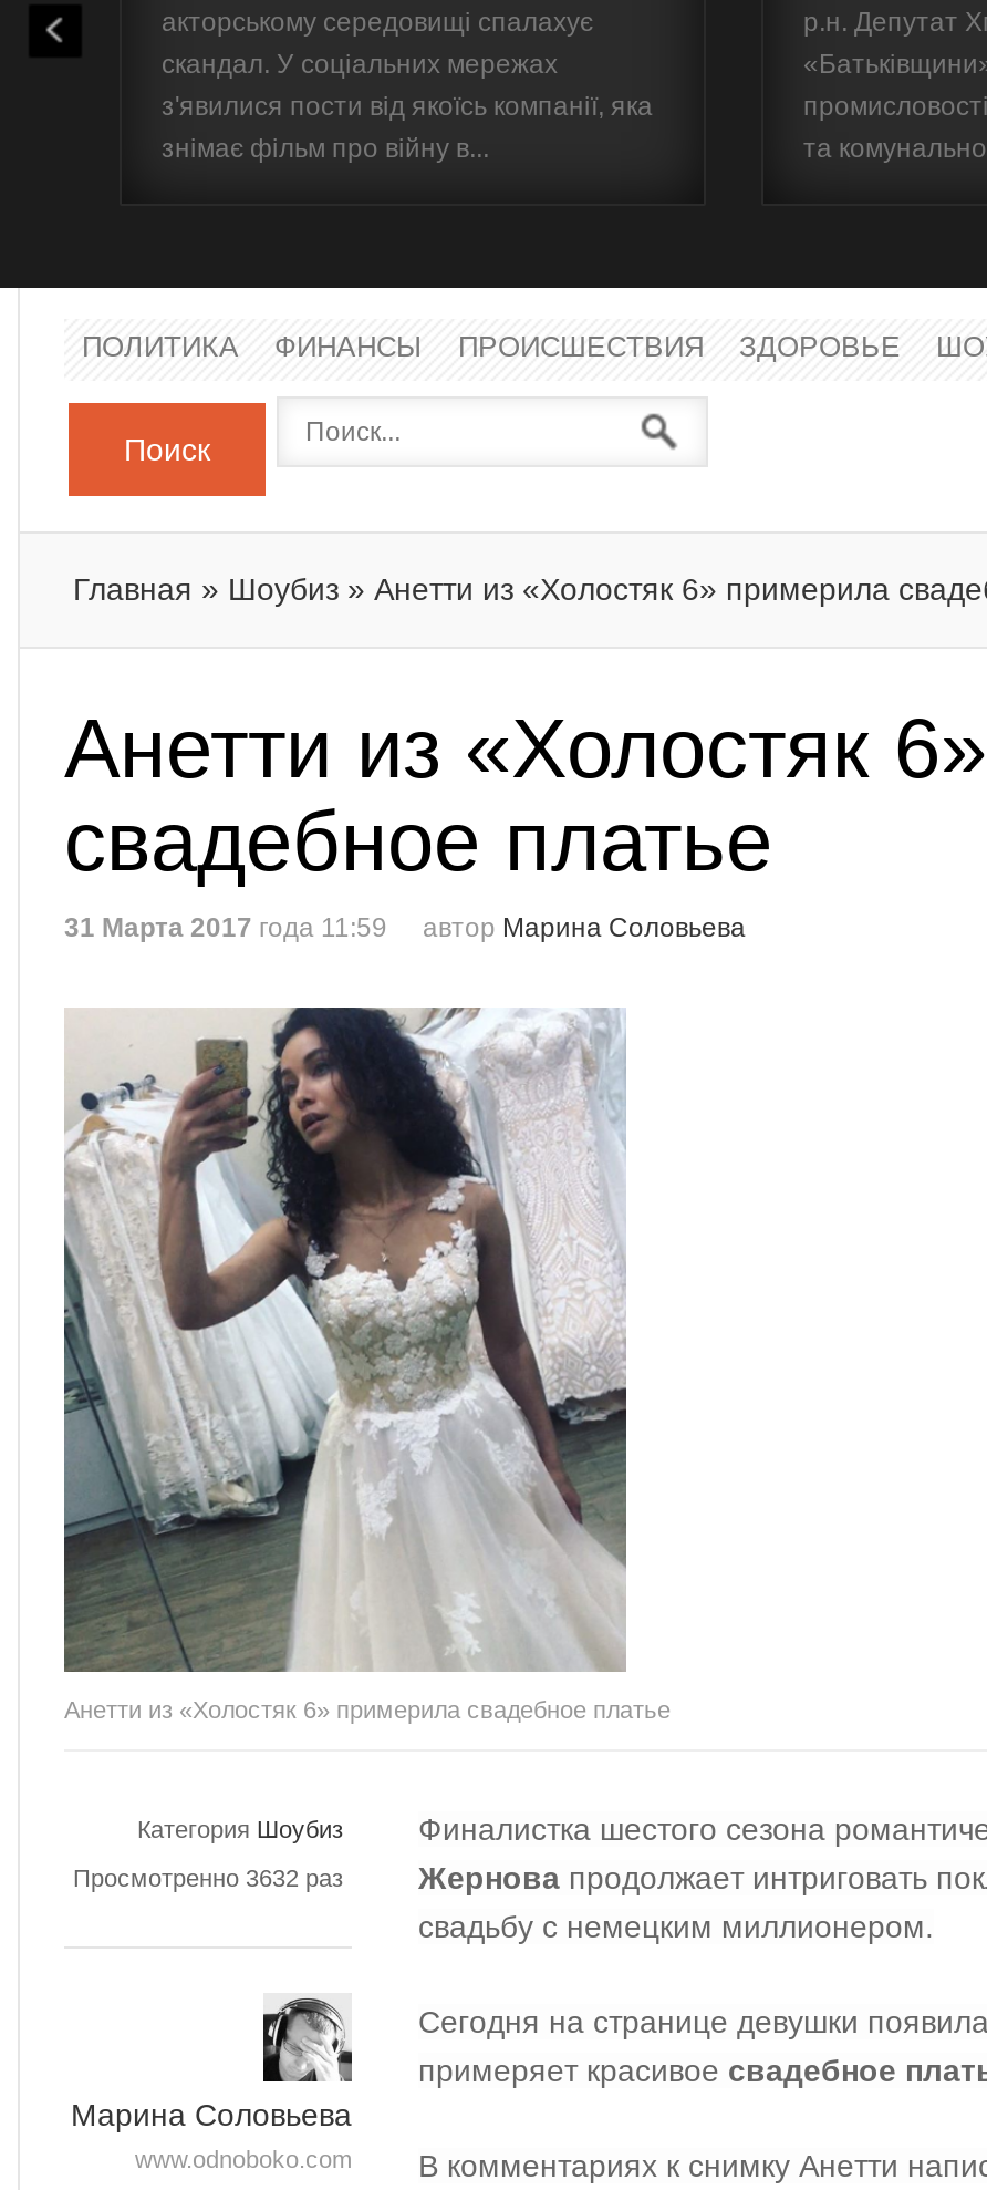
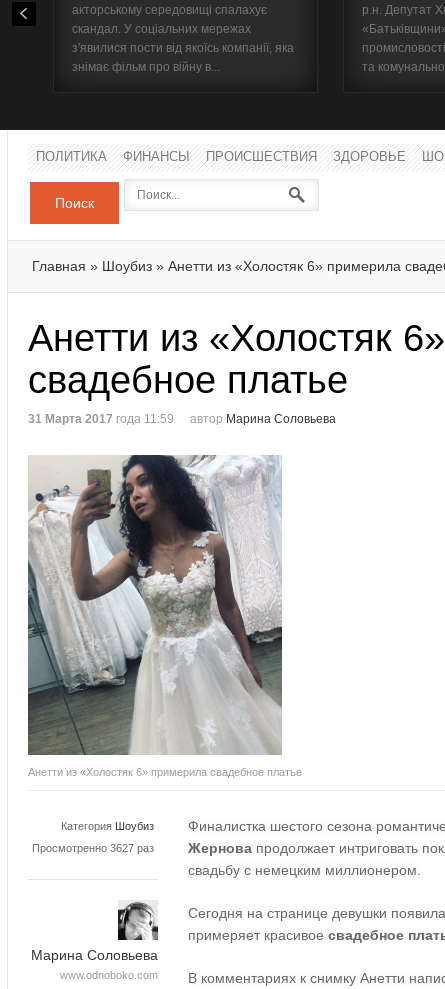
[73,1864,343,1891] Просмотренно 3632 раз -> [32,842,154,854] Просмотренно 3627 раз

